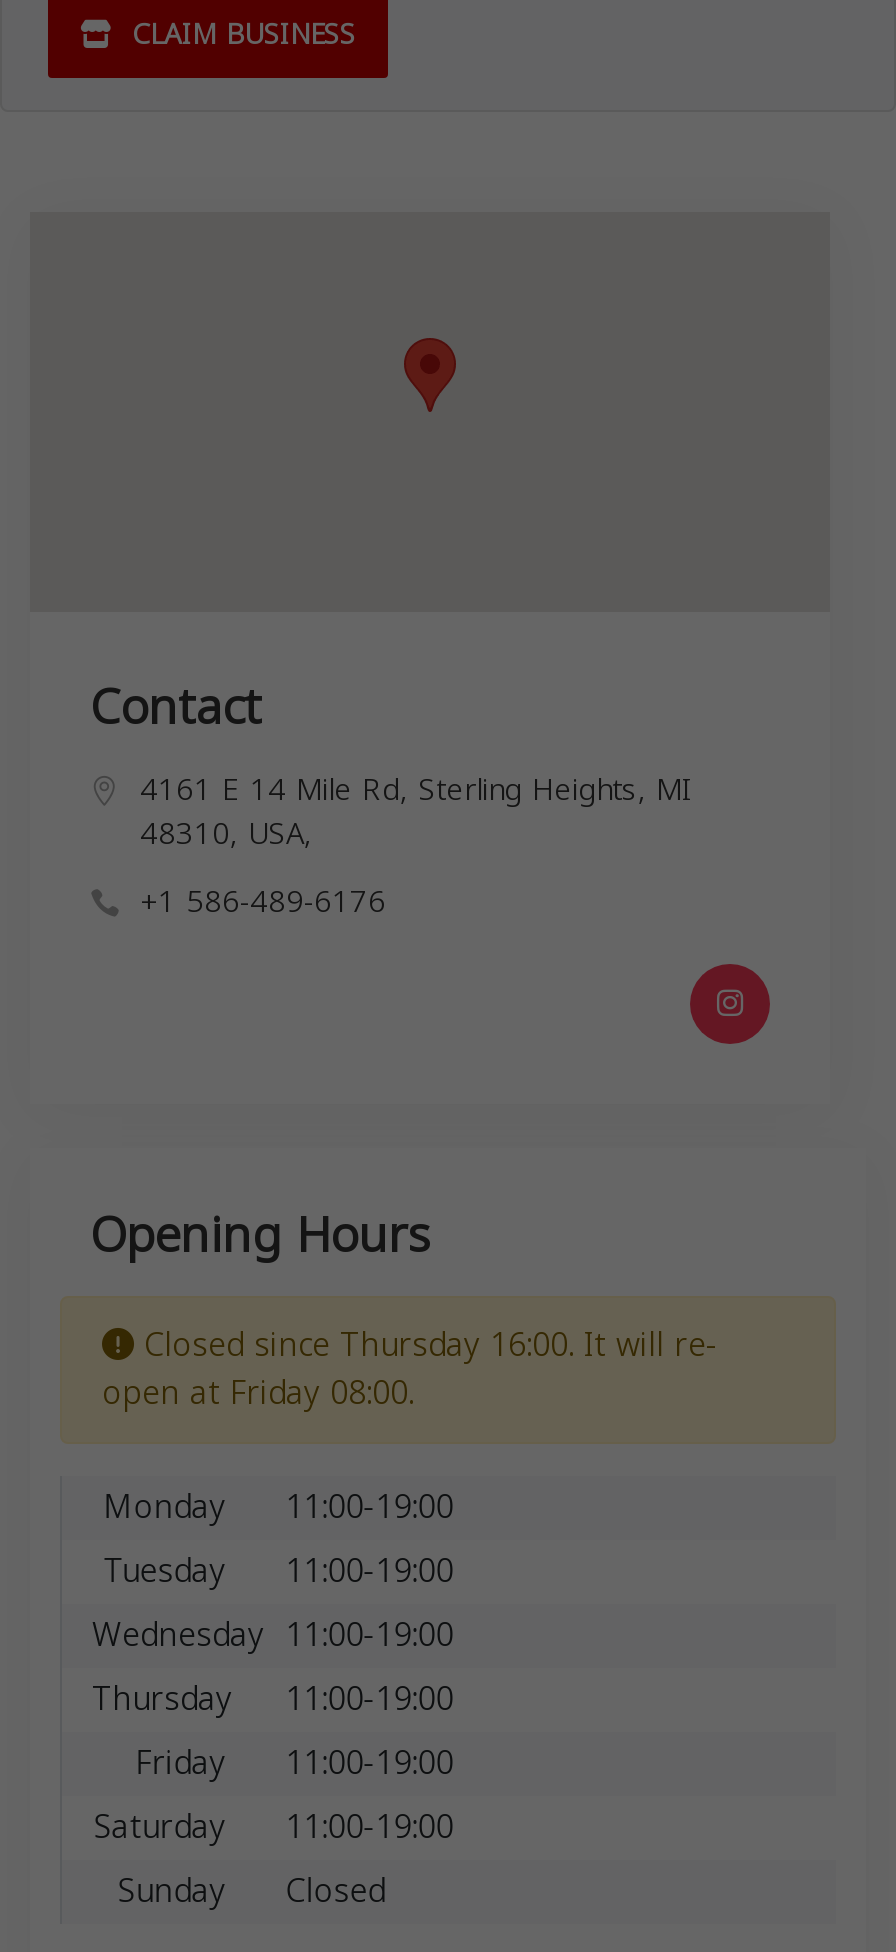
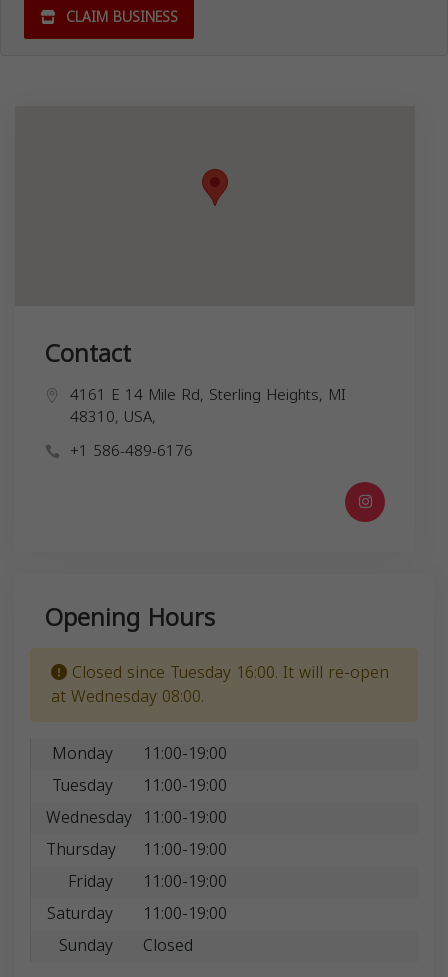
[102,1313,718,1423] Closed since Thursday 16:00. It will re- | open at Friday 08:00. -> [51,656,389,711] Closed since Tuesday 16:00. It will re-open | at Wednesday 08:00.

